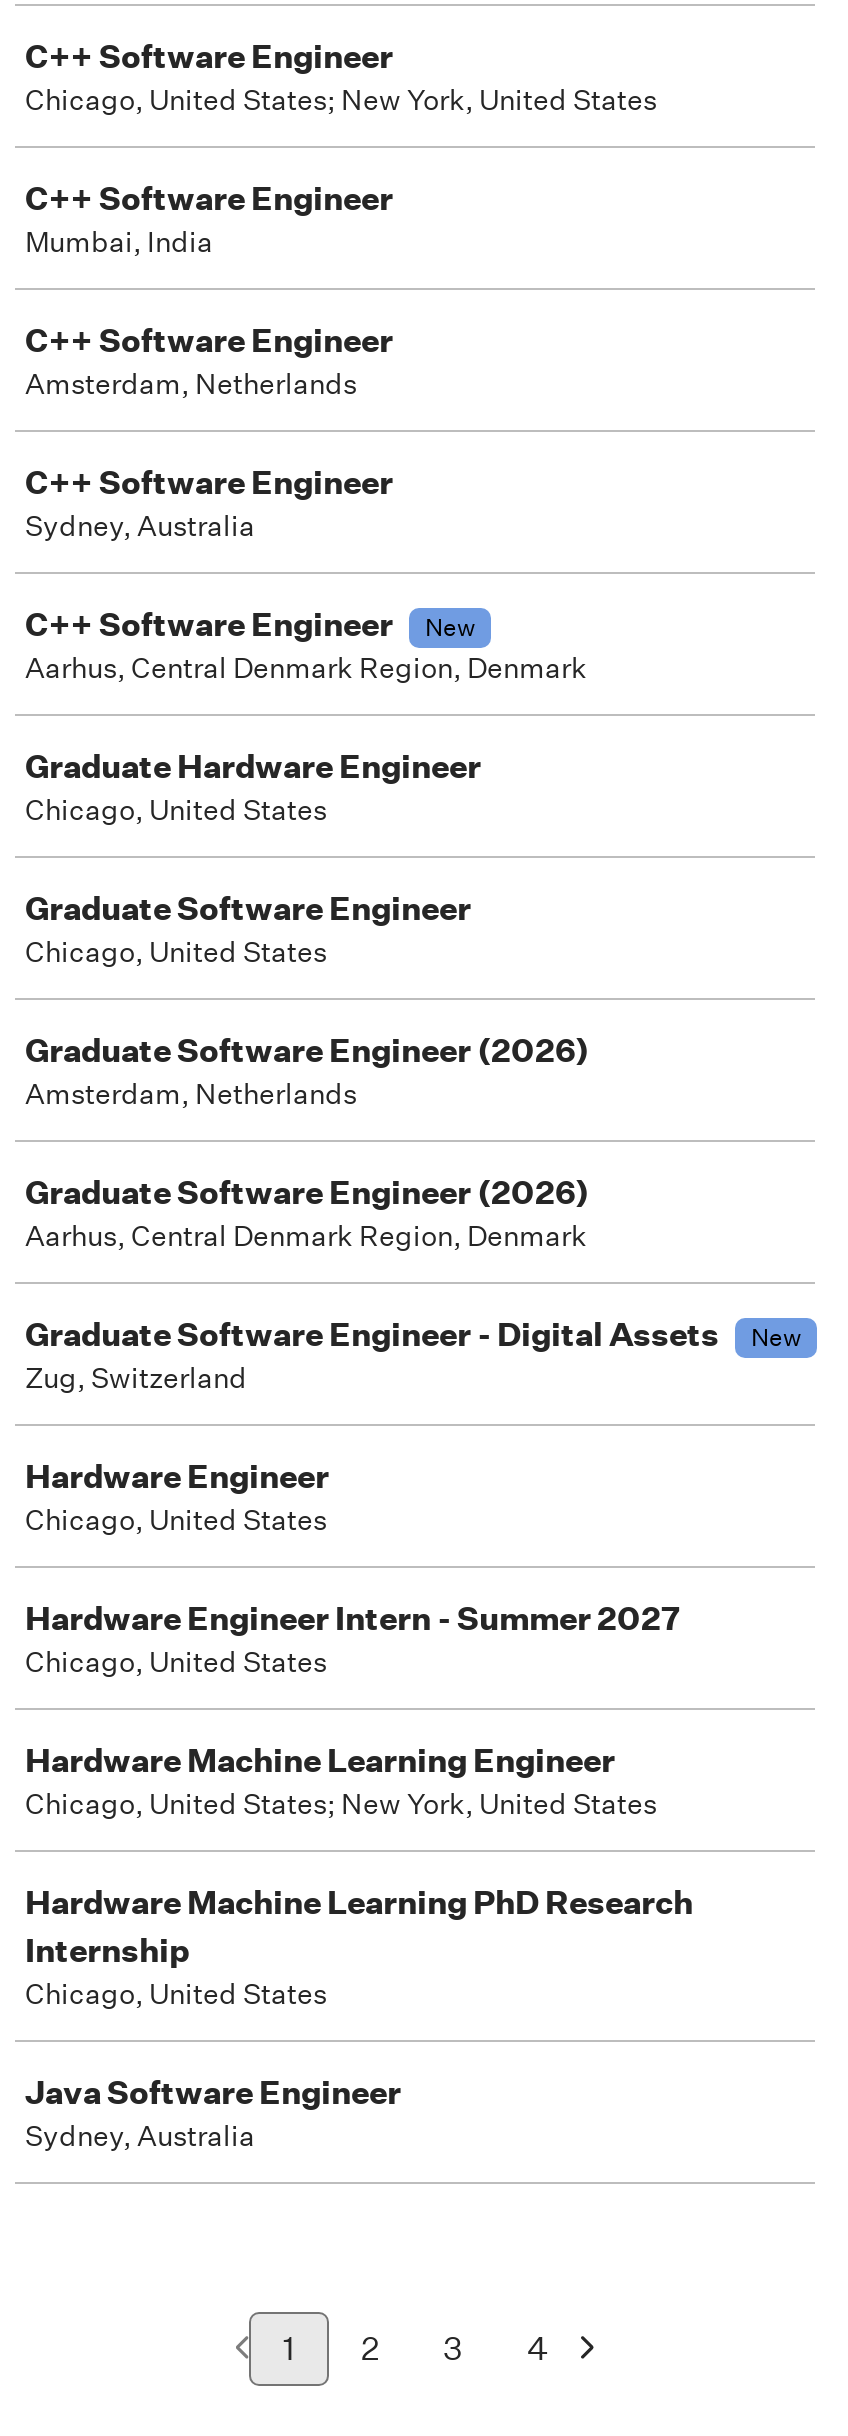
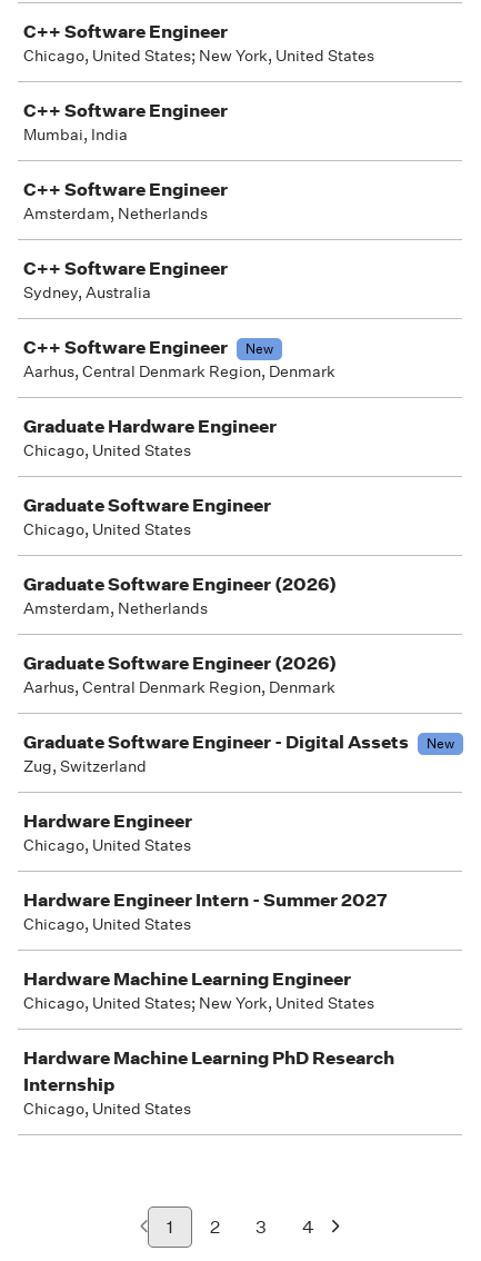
[25,2072,401,2154] Java Software Engineer | Sydney, Australia -> none

